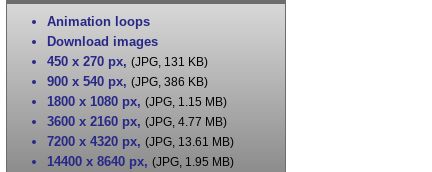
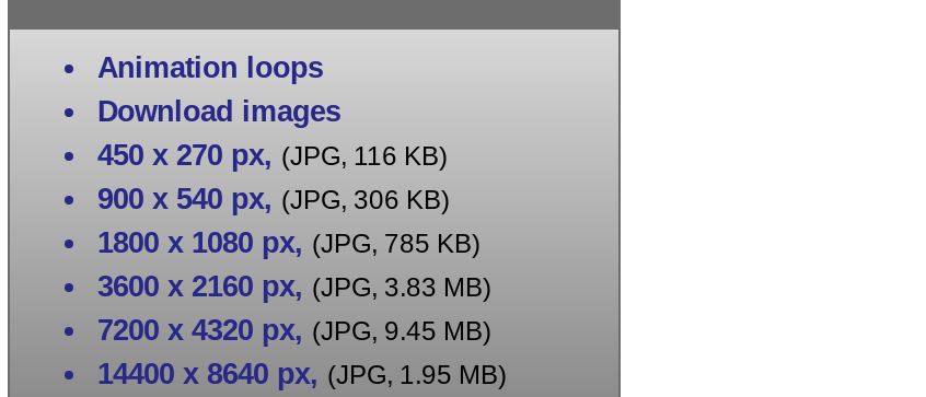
[47,54,208,69] 450 x 270 px, (JPG, 131 KB) -> [97,139,448,172] 450 x 270 px, (JPG, 116 KB)
[47,74,208,89] 900 x 540 px, (JPG, 386 KB) -> [97,183,450,216] 900 x 540 px, (JPG, 306 KB)
[47,94,227,109] 1800 x 1080 px, (JPG, 1.15 MB) -> [97,227,481,259] 1800 x 1080 px, (JPG, 785 KB)
[47,114,227,129] 3600 x 2160 px, (JPG, 4.77 MB) -> [97,270,491,303] 3600 x 2160 px, (JPG, 3.83 MB)
[47,134,234,149] 7200 x 4320 px, (JPG, 13.61 MB) -> [97,314,491,347] 7200 x 4320 px, (JPG, 9.45 MB)

